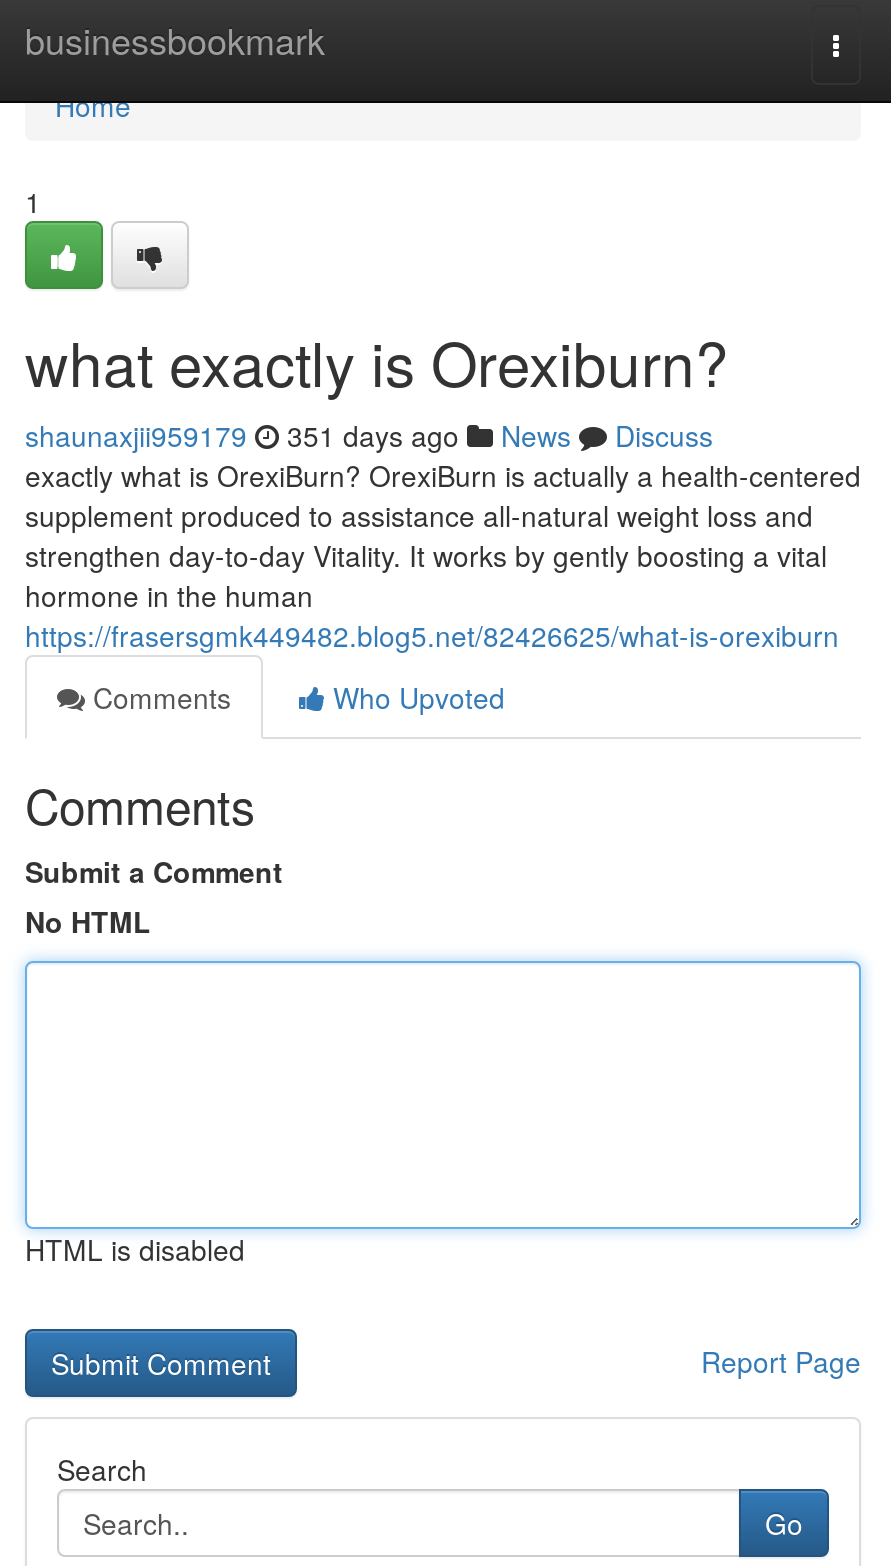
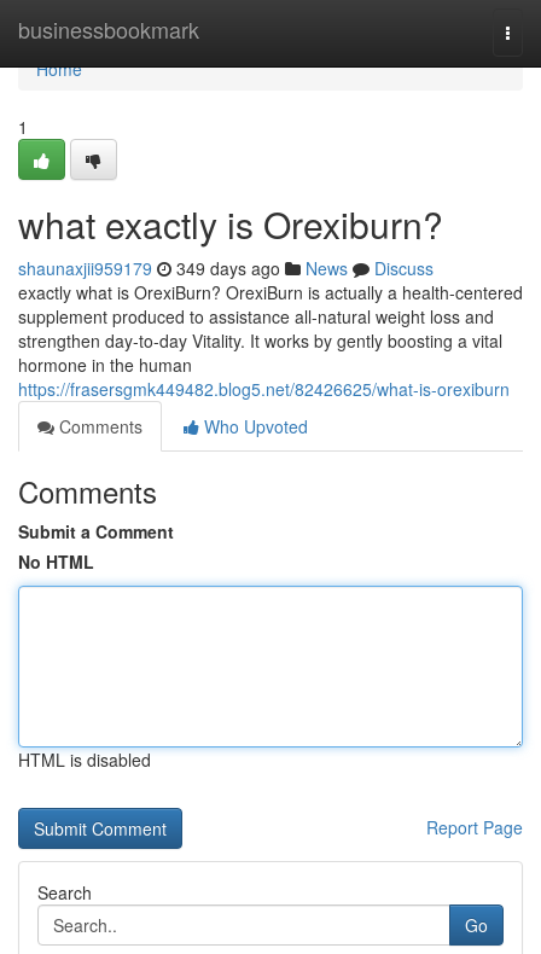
[25,415,713,455] shaunaxjii959179 351 days ago News Discuss -> [18,256,434,280] shaunaxjii959179 349 days ago News Discuss

